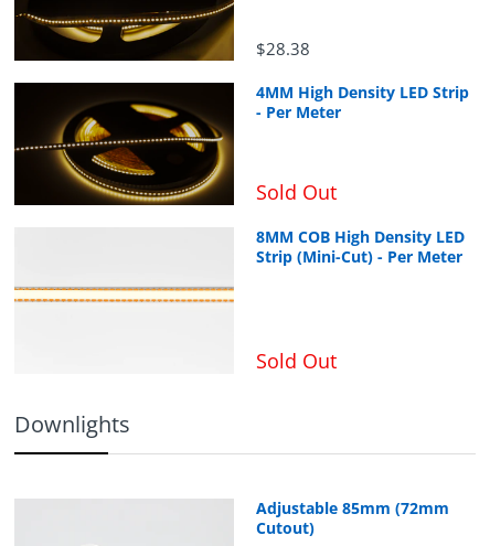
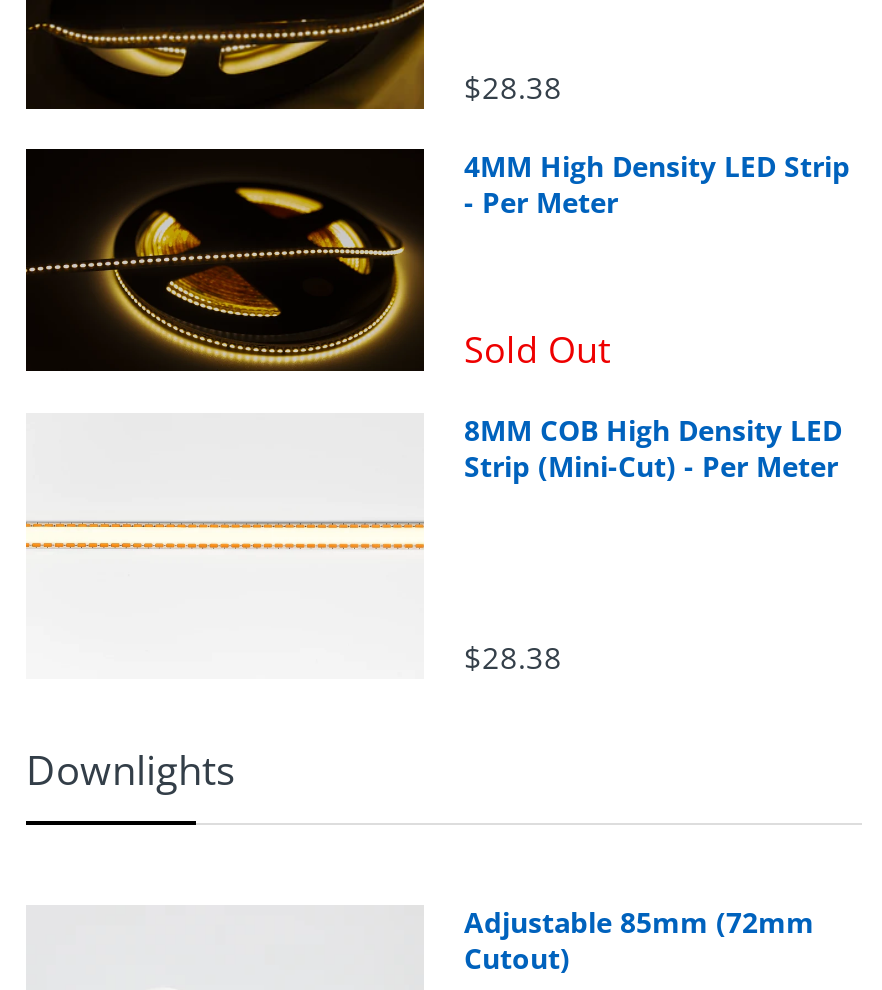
[256,348,337,374] Sold Out -> [464,636,562,676] $28.38

